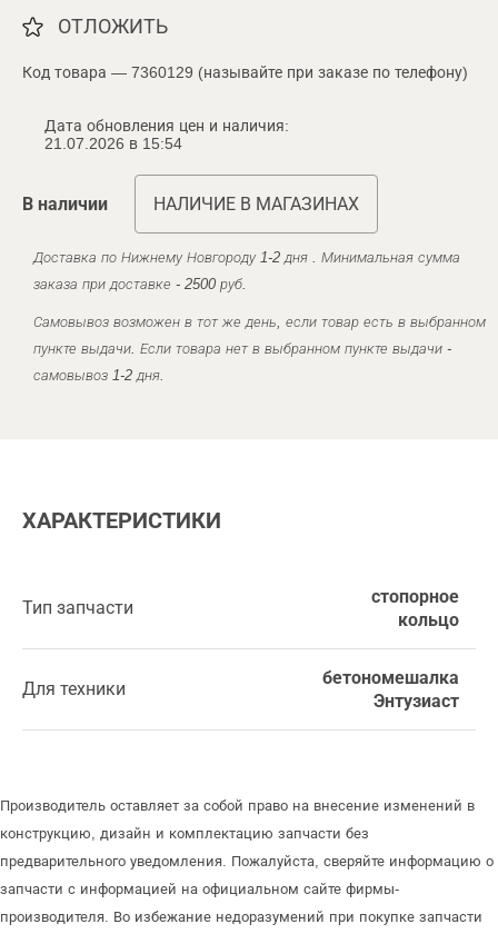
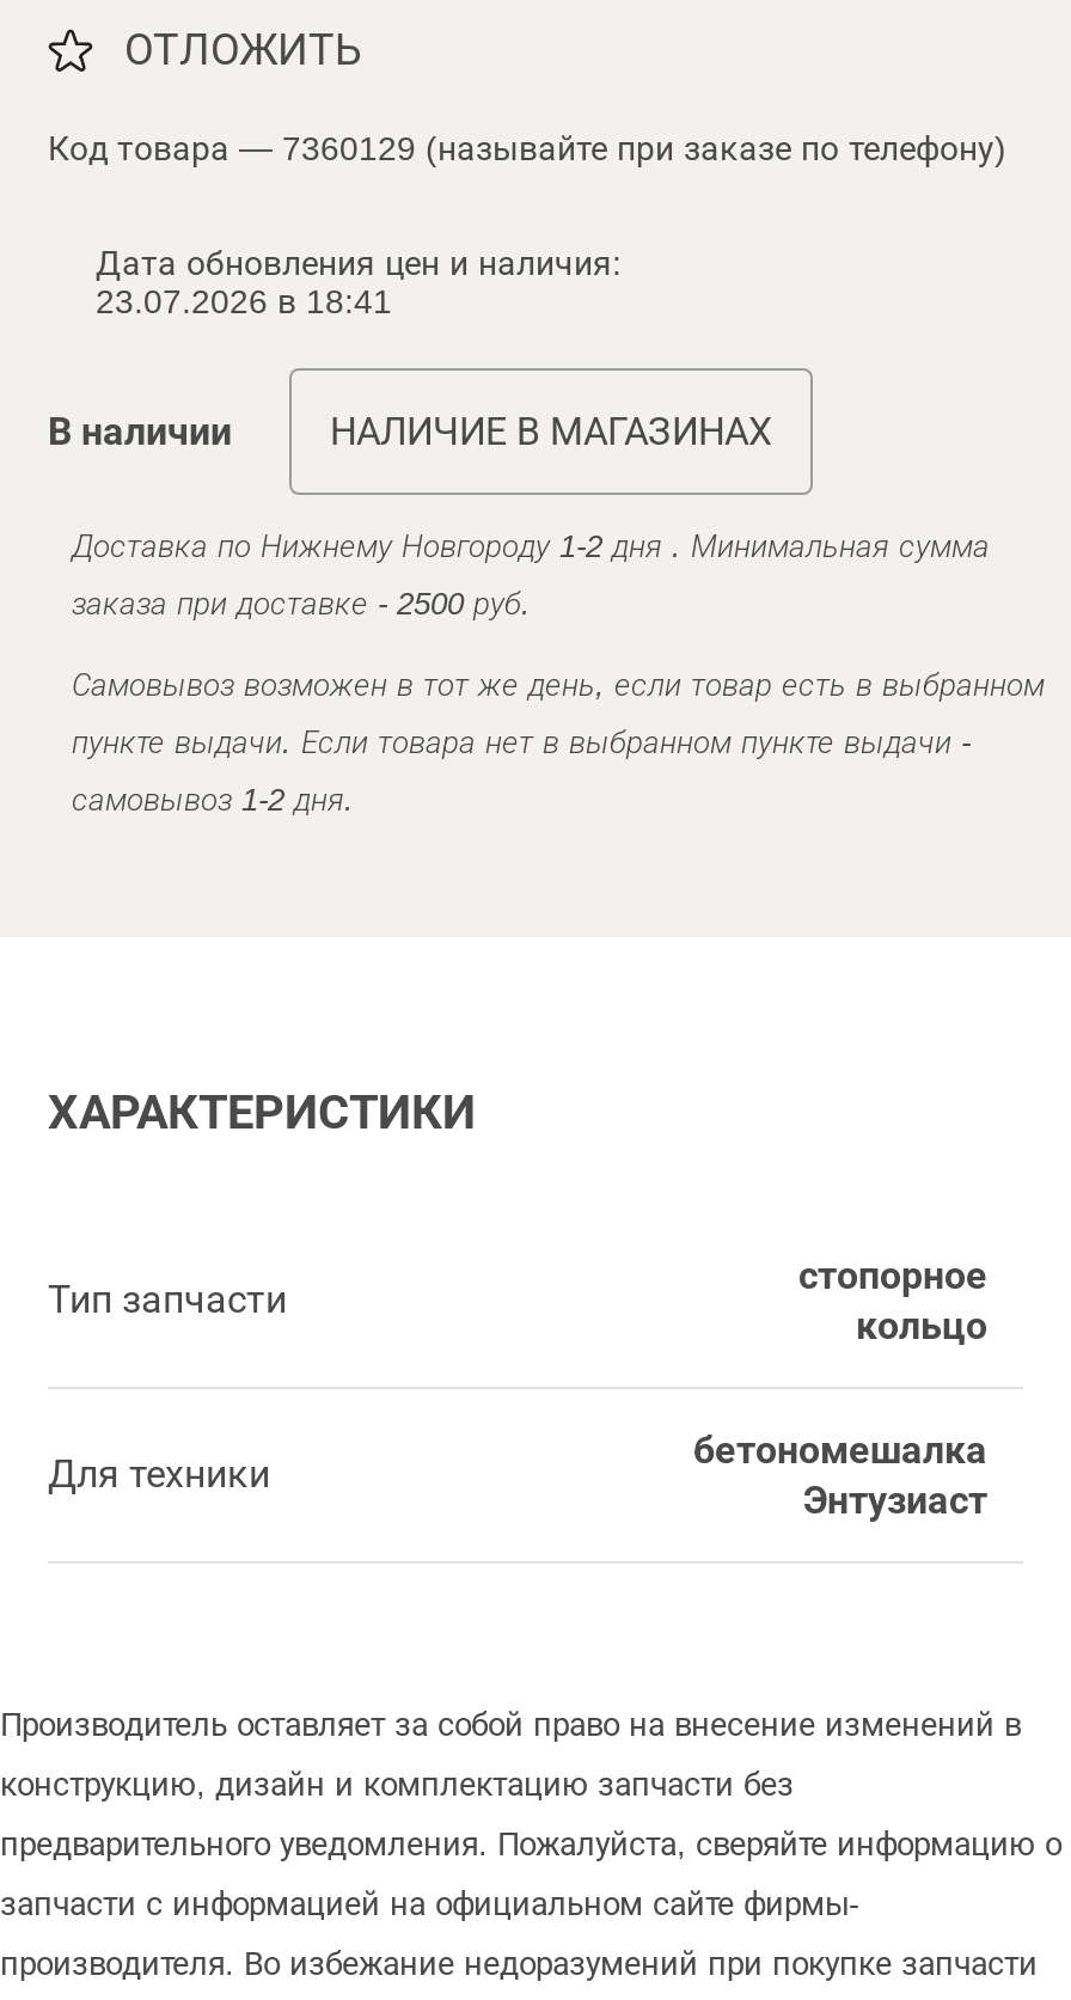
[44,135,182,152] 21.07.2026 в 15:54 -> [96,282,392,320] 23.07.2026 в 18:41

